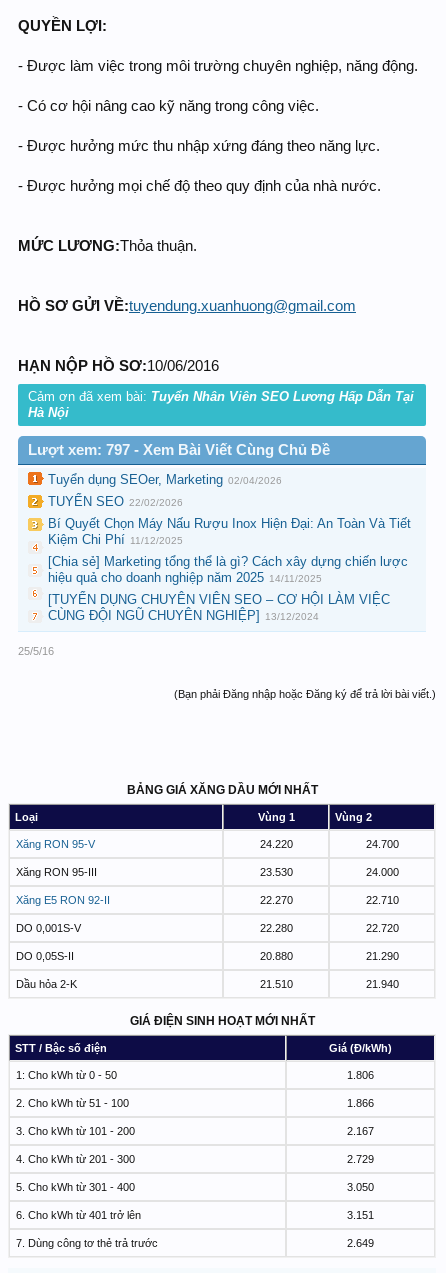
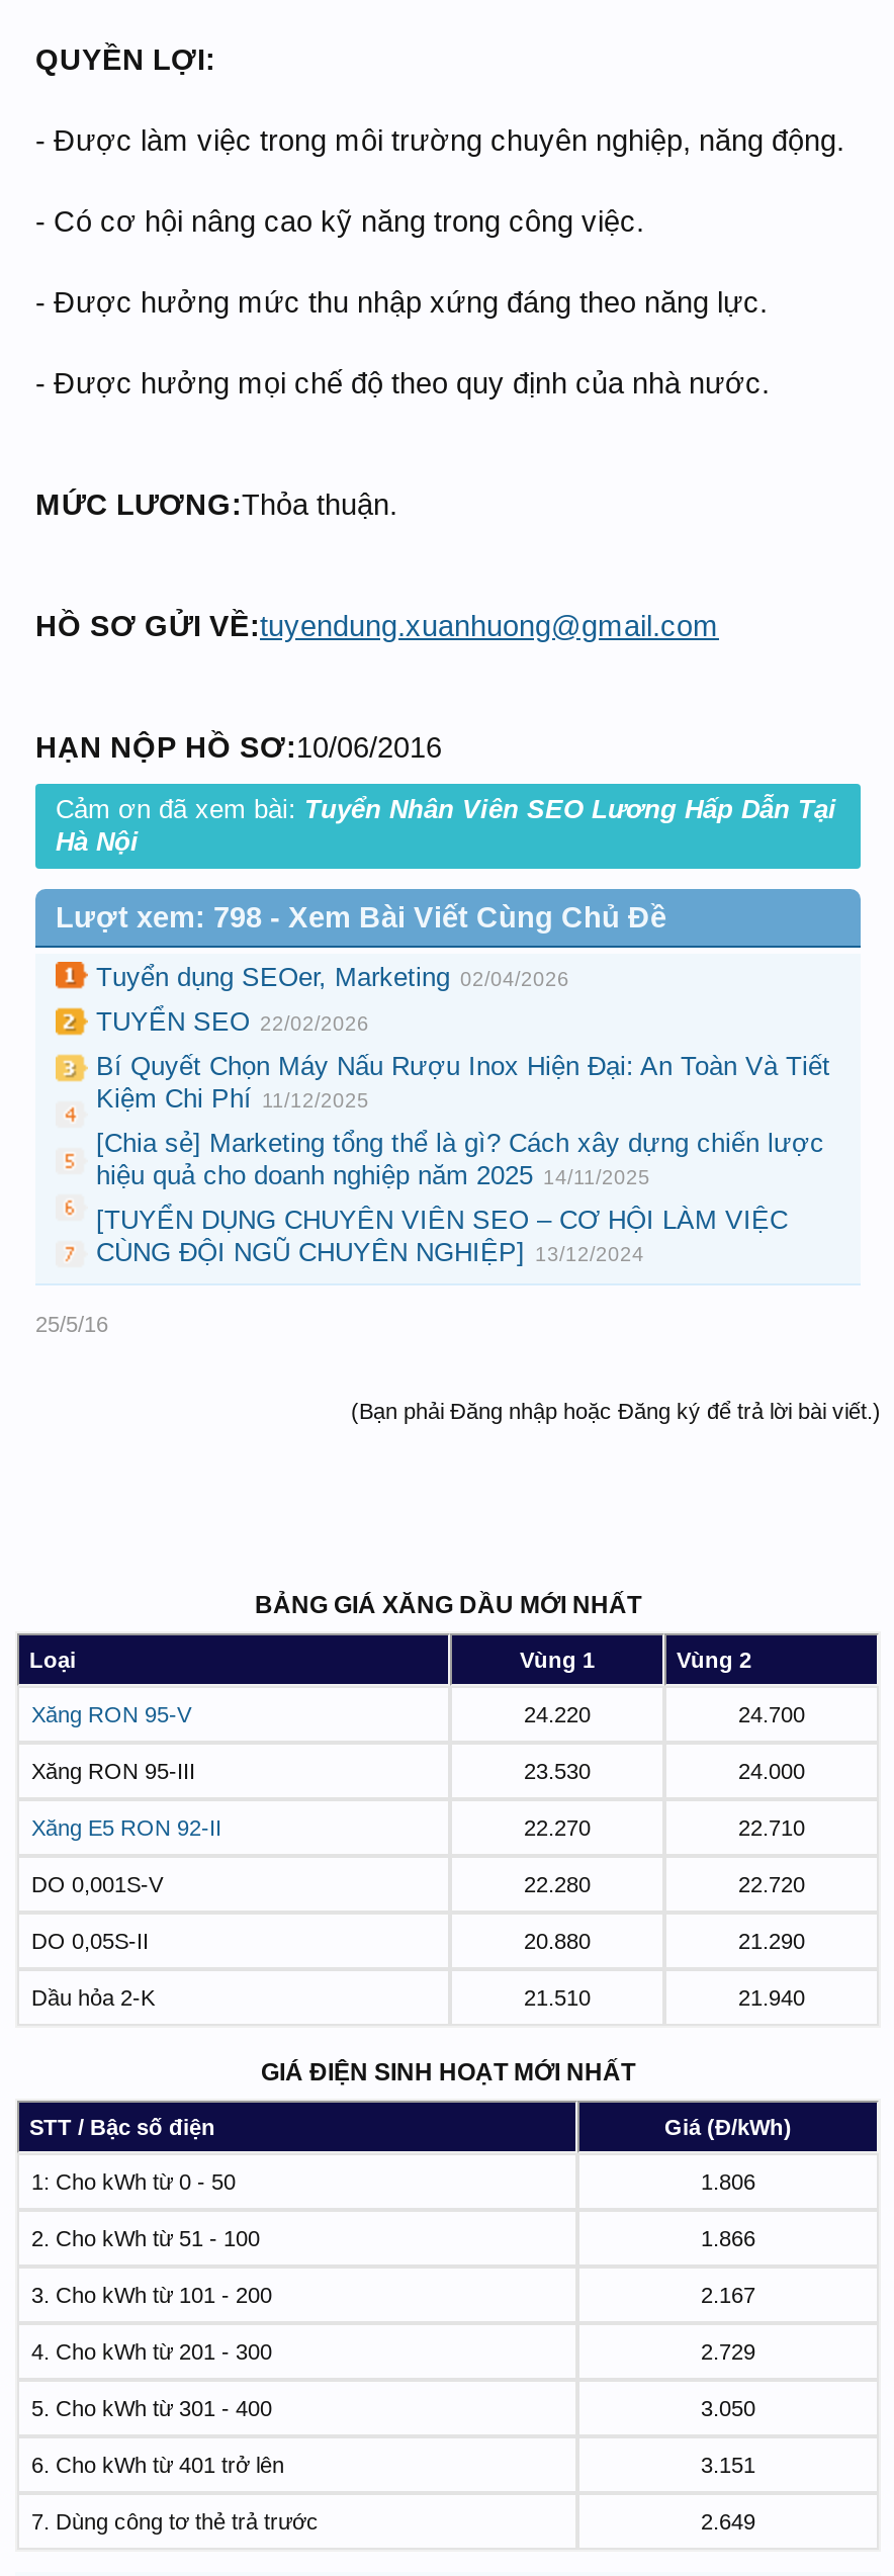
[28,442,330,458] Lượt xem: 797 - Xem Bài Viết Cùng Chủ Đề -> [56,902,666,934] Lượt xem: 798 - Xem Bài Viết Cùng Chủ Đề

